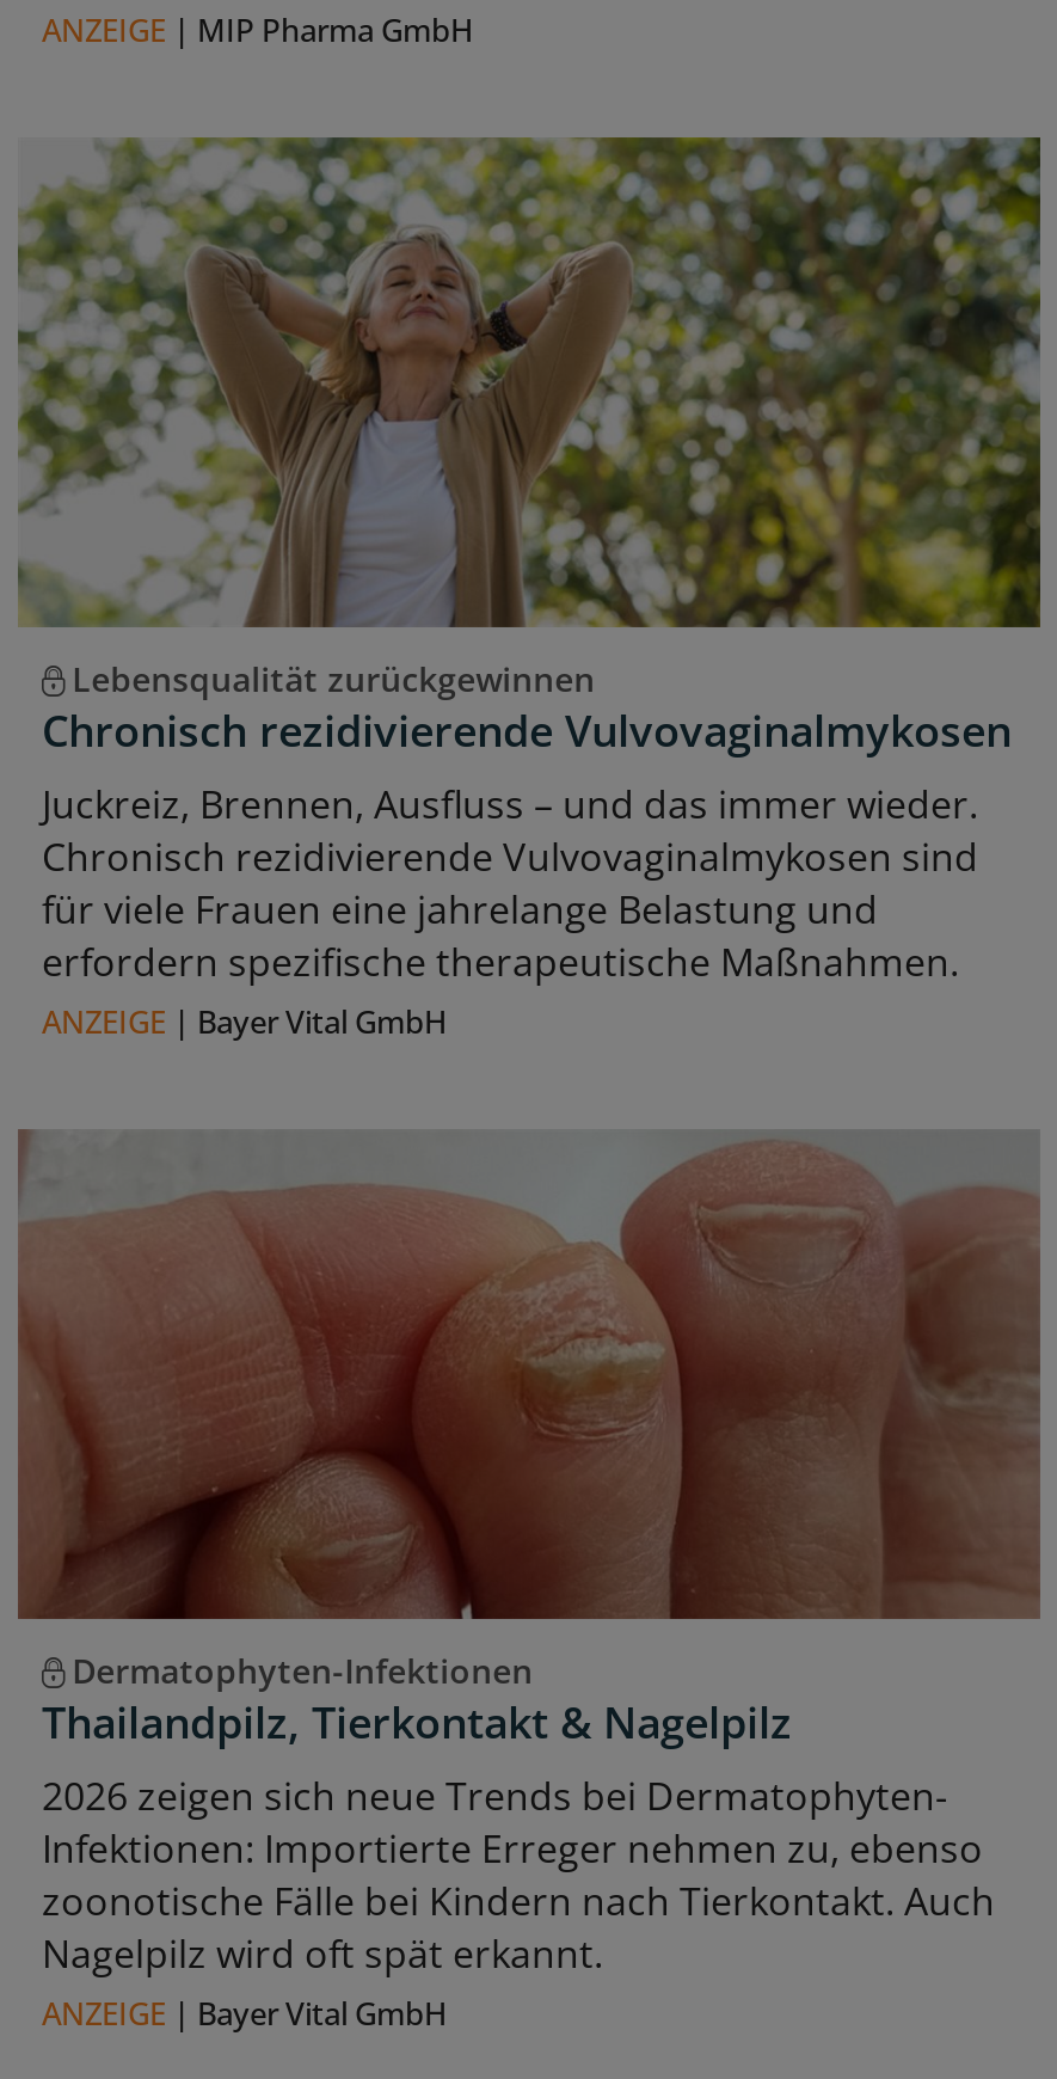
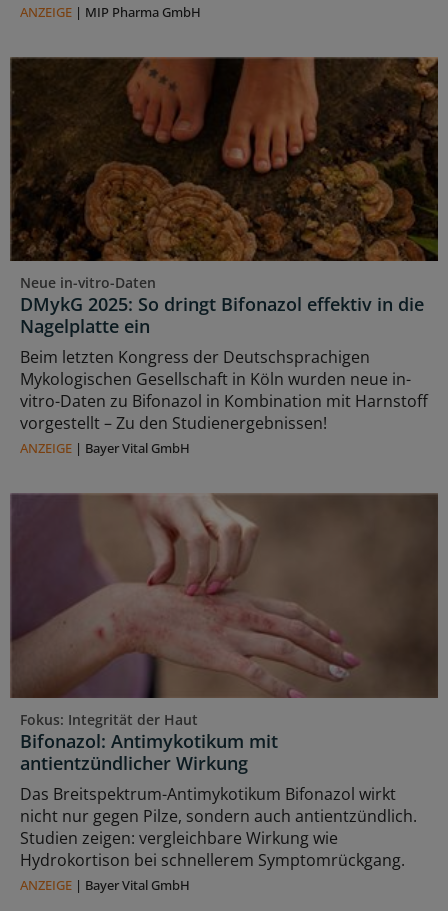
[18,136,1043,987] [image] | Lebensqualität zurückgewinnen | Chronisch rezidivierende Vulvovaginalmykosen | Juckreiz, Brennen, Ausfluss – und das immer wieder. | Chronisch rezidivierende Vulvovaginalmykosen sind | für viele Frauen eine jahrelange Belastung und | erfordern spezifische therapeutische Maßnahmen. -> [9,56,439,434] [image] | Neue in-vitro-Daten | DMykG 2025: So dringt Bifonazol effektiv in die | Nagelplatte ein | Beim letzten Kongress der Deutschsprachigen | Mykologischen Gesellschaft in Köln wurden neue in- | vitro-Daten zu Bifonazol in Kombination mit Harnstoff | vorgestellt – Zu den Studienergebnissen!
[18,1126,1040,1978] [image] | Dermatophyten-Infektionen | Thailandpilz, Tierkontakt & Nagelpilz | 2026 zeigen sich neue Trends bei Dermatophyten- | Infektionen: Importierte Erreger nehmen zu, ebenso | zoonotische Fälle bei Kindern nach Tierkontakt. Auch | Nagelpilz wird oft spät erkannt. -> [10,492,438,871] [image] | Fokus: Integrität der Haut | Bifonazol: Antimykotikum mit | antientzündlicher Wirkung | Das Breitspektrum-Antimykotikum Bifonazol wirkt | nicht nur gegen Pilze, sondern auch antientzündlich. | Studien zeigen: vergleichbare Wirkung wie | Hydrokortison bei schnellerem Symptomrückgang.

